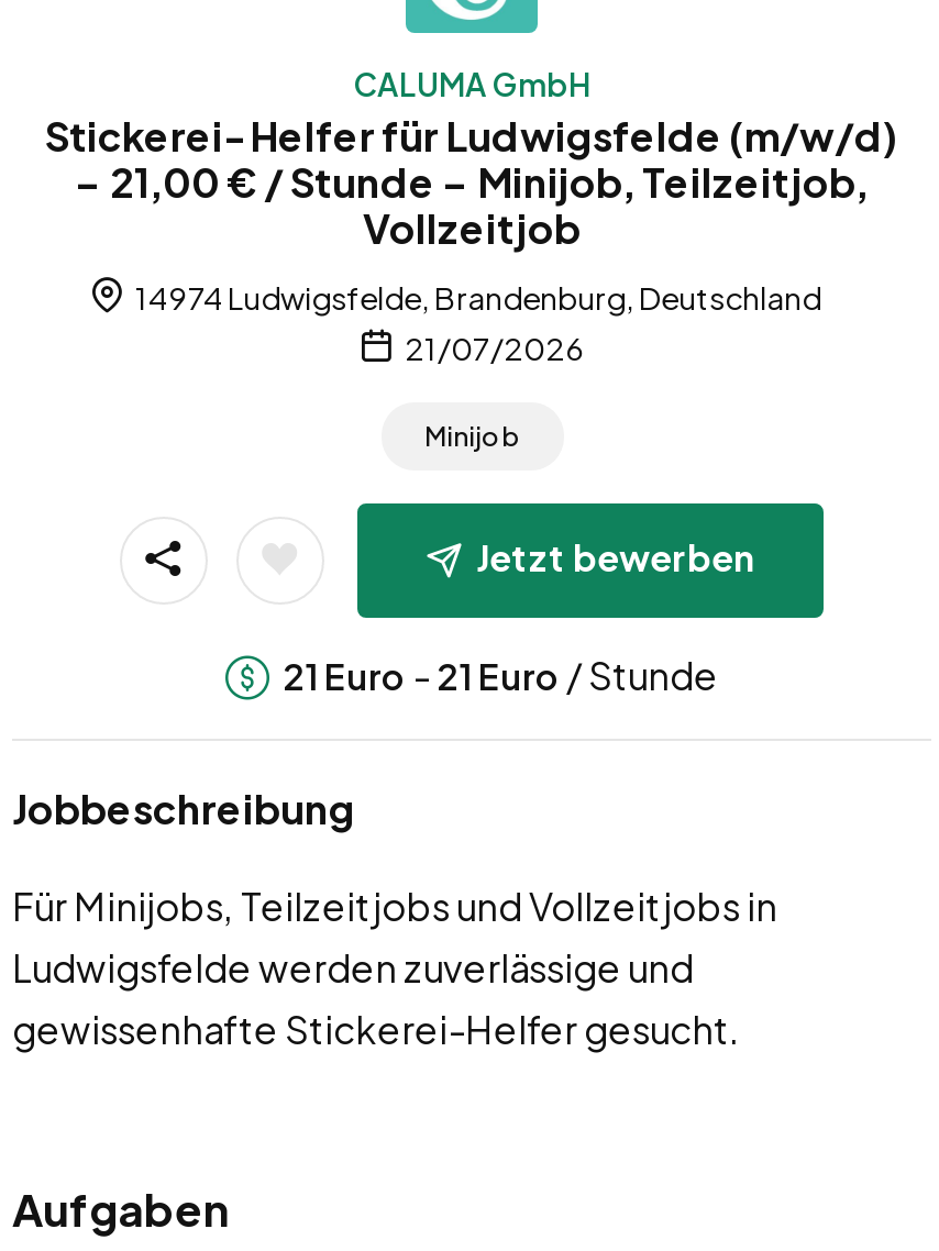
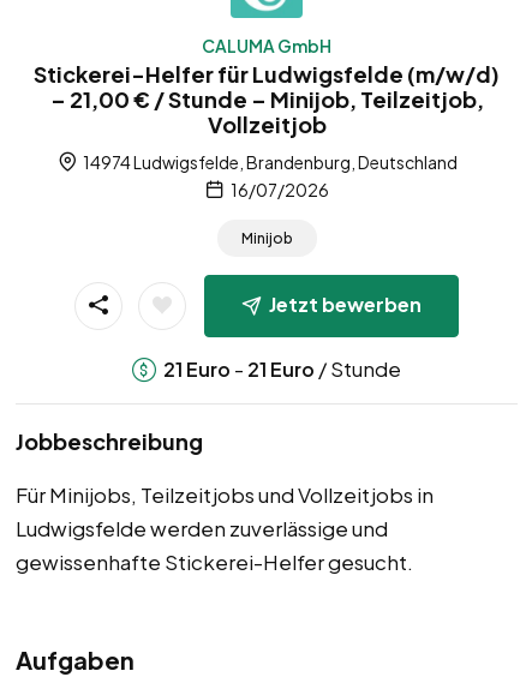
[400,327,585,366] 21/07/2026 -> [228,178,328,200] 16/07/2026

